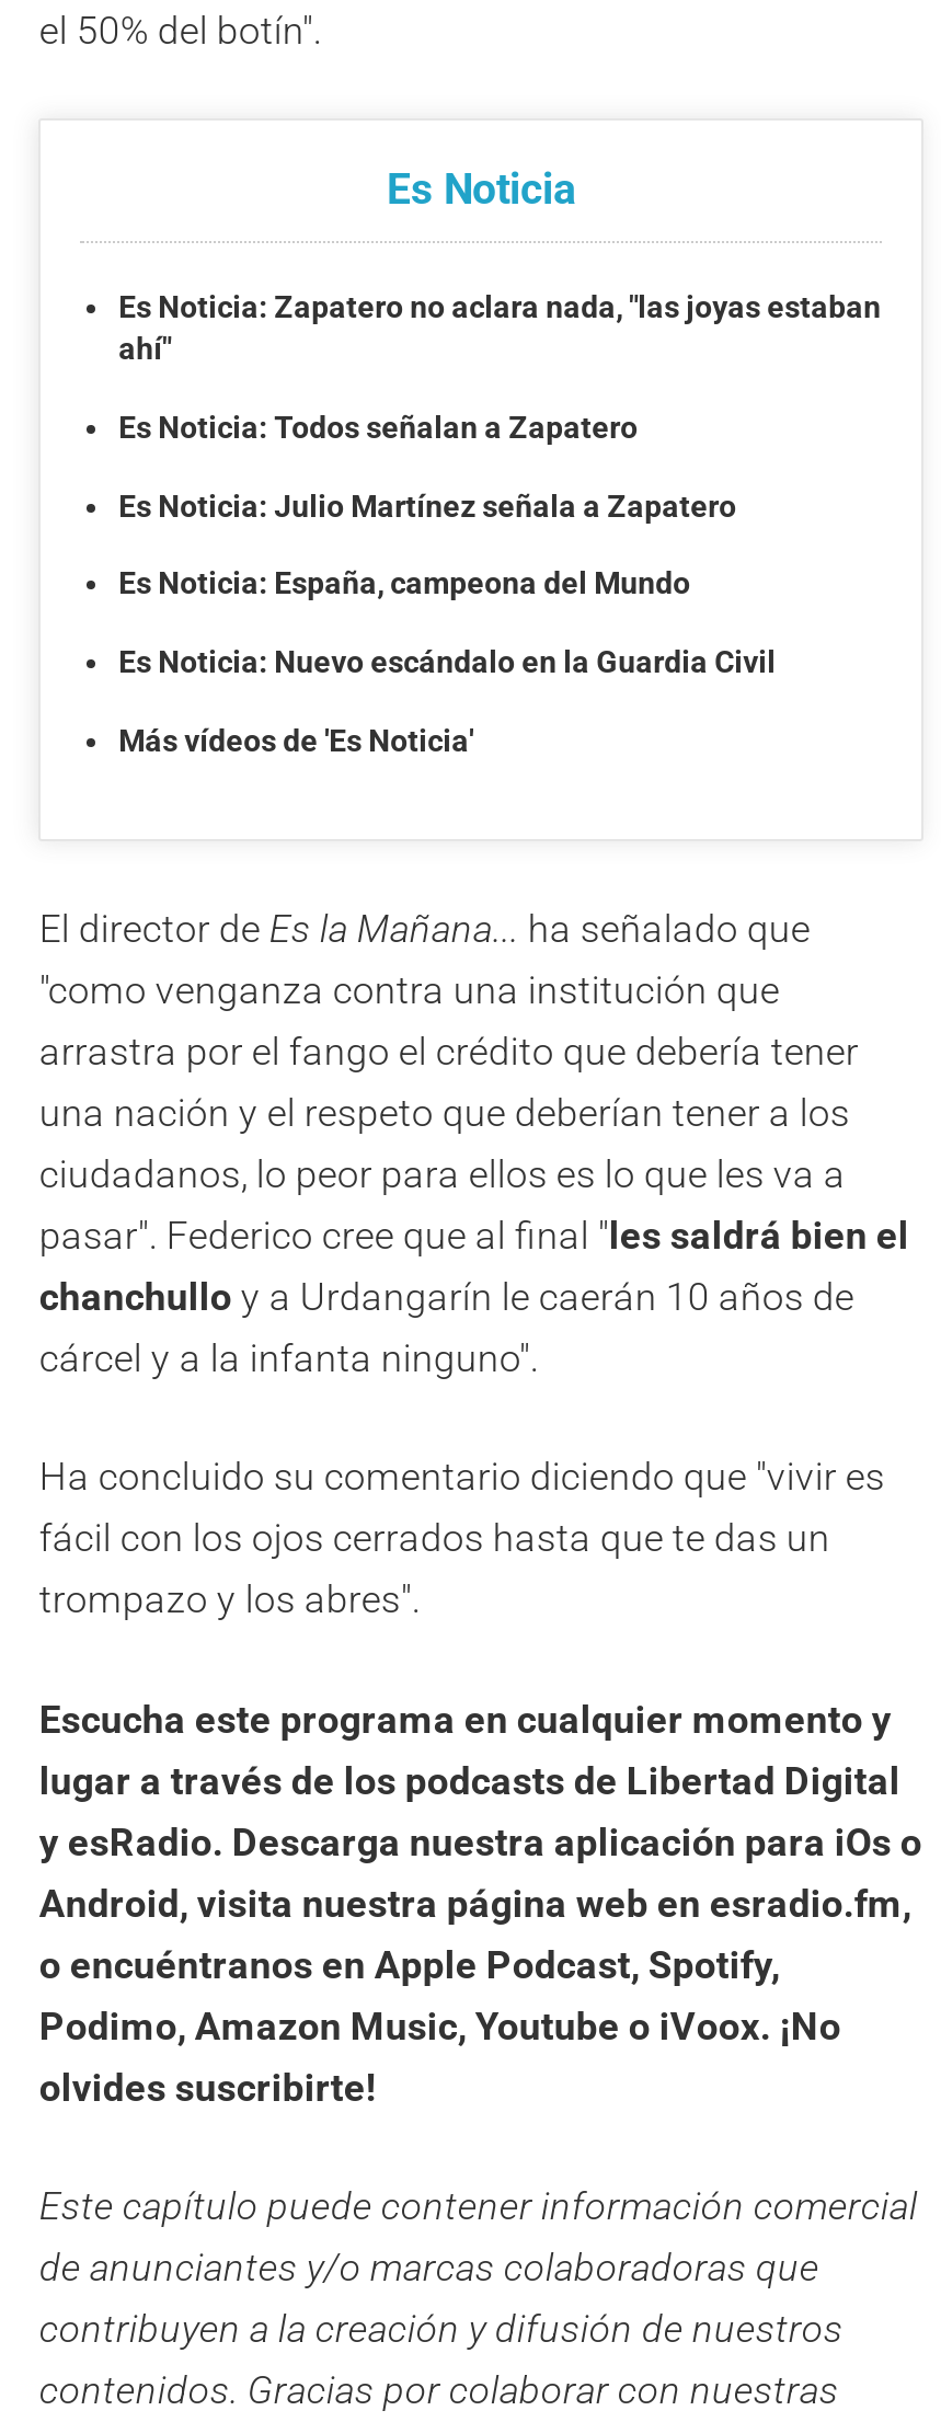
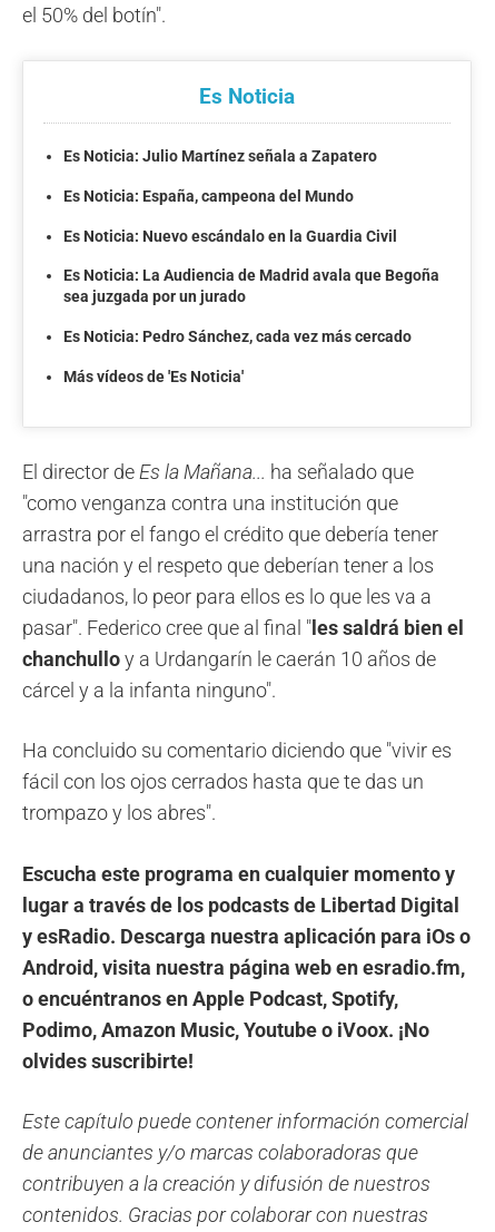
[119,289,881,444] Es Noticia: Zapatero no aclara nada, "las joyas estaban | ahí" | Es Noticia: Todos señalan a Zapatero -> none
moved [119,487,776,680] -> [63,147,397,245]: Es Noticia: Julio Martínez señala a Zapatero | Es Noticia: España, campeona del Mundo | Es Noticia: Nuevo escándalo en la Guardia Civil
none -> [63,267,439,346] Es Noticia: La Audiencia de Madrid avala que Begoña | sea juzgada por un jurado | Es Noticia: Pedro Sánchez, cada vez más cercado

